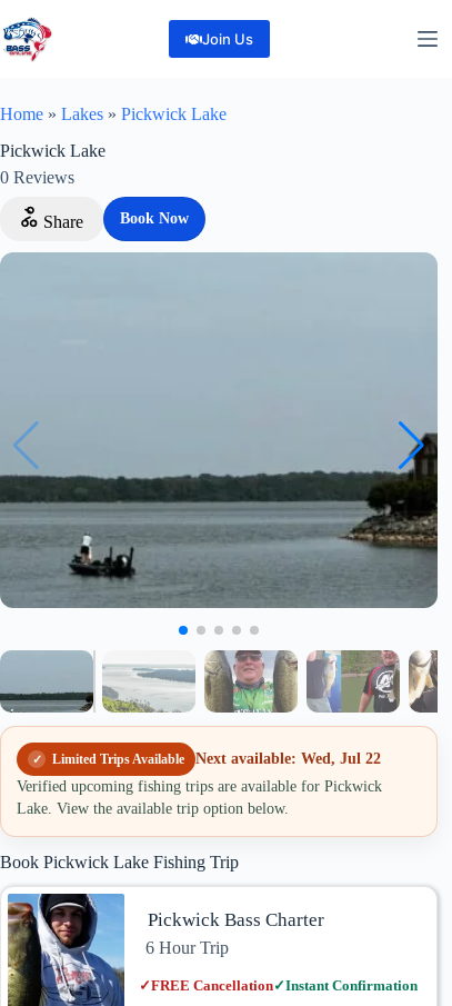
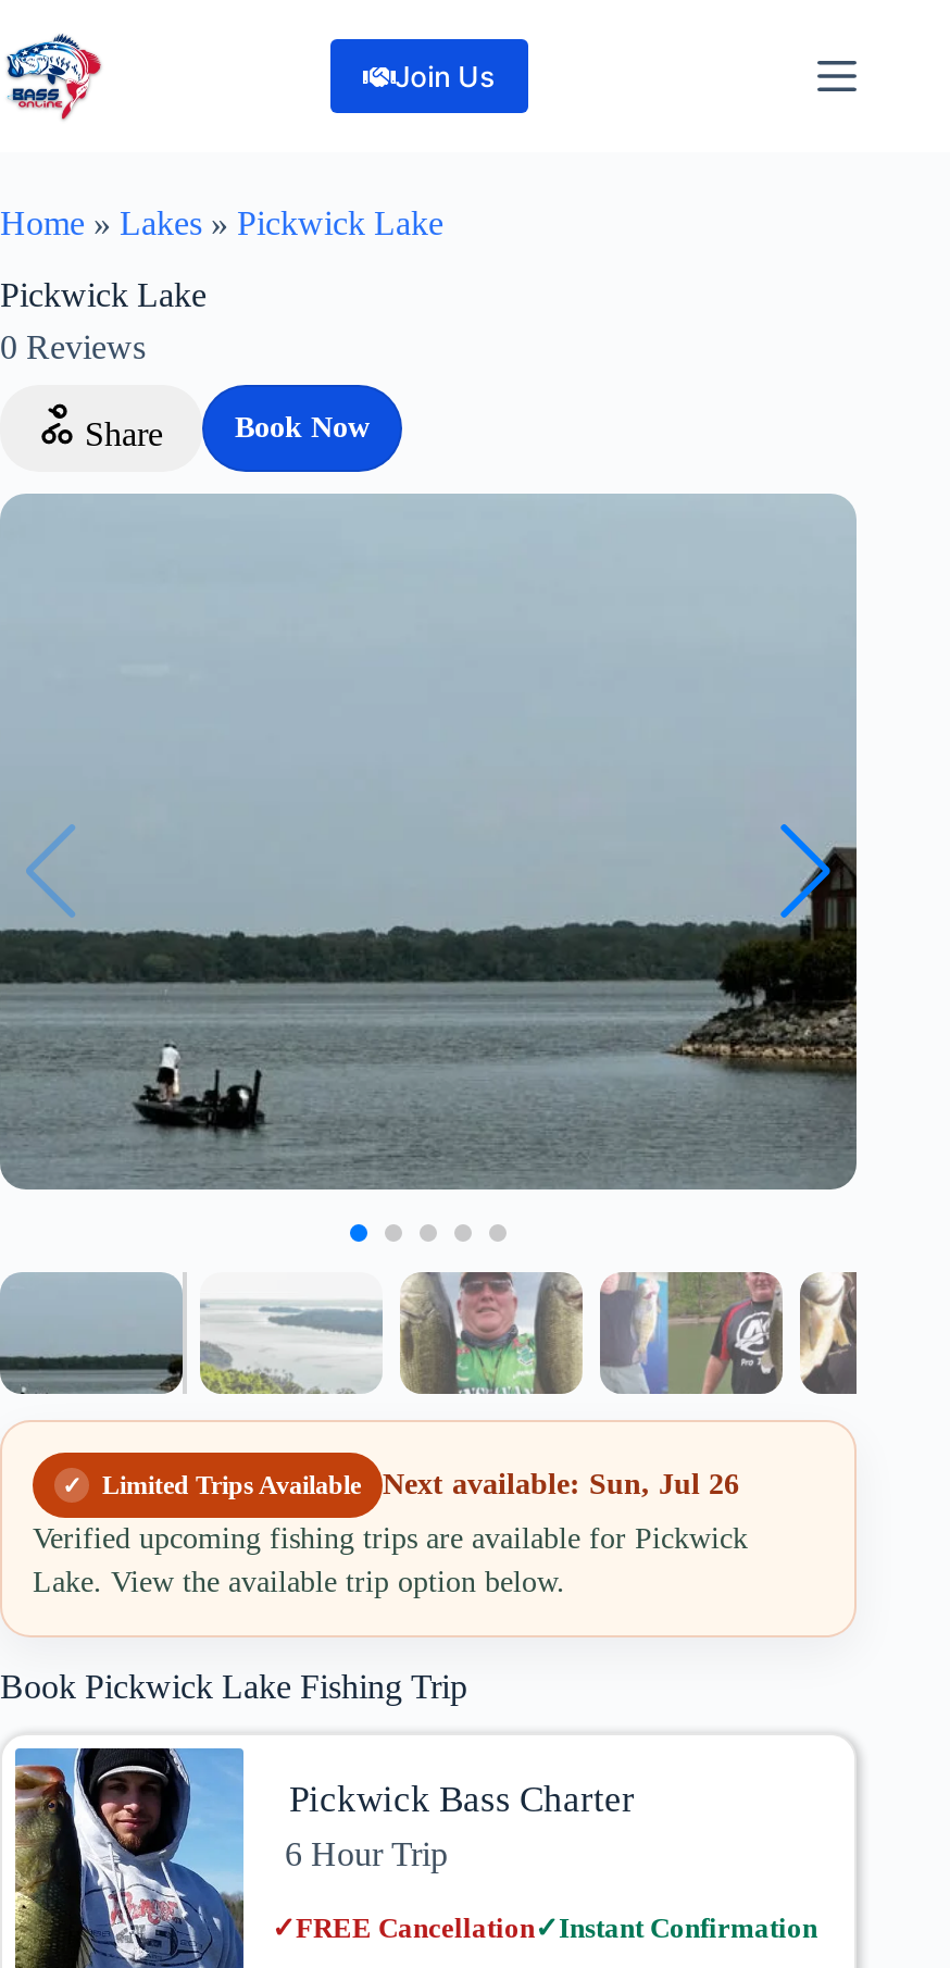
[195,751,381,767] Next available: Wed, Jul 22 -> [383,1468,739,1501] Next available: Sun, Jul 26

